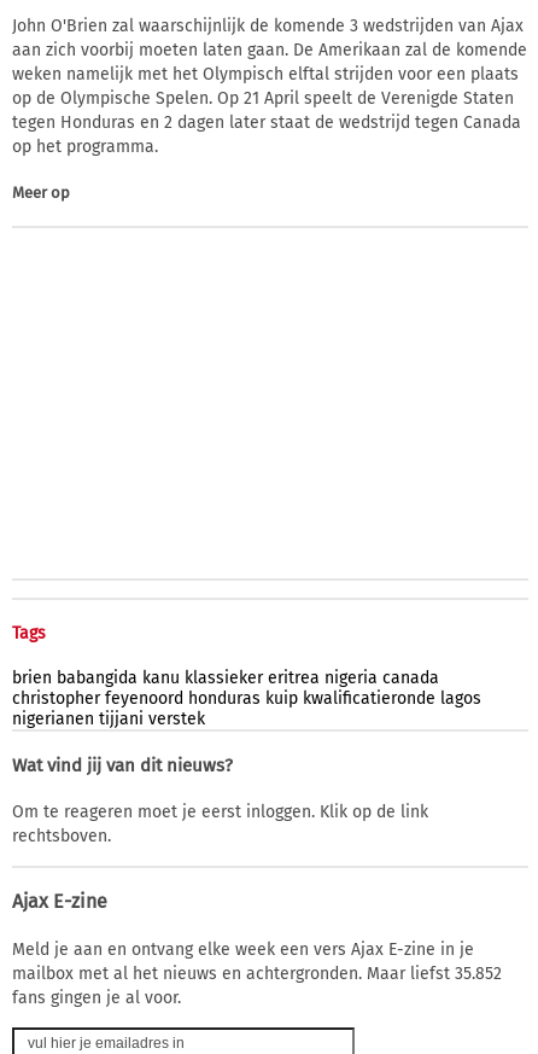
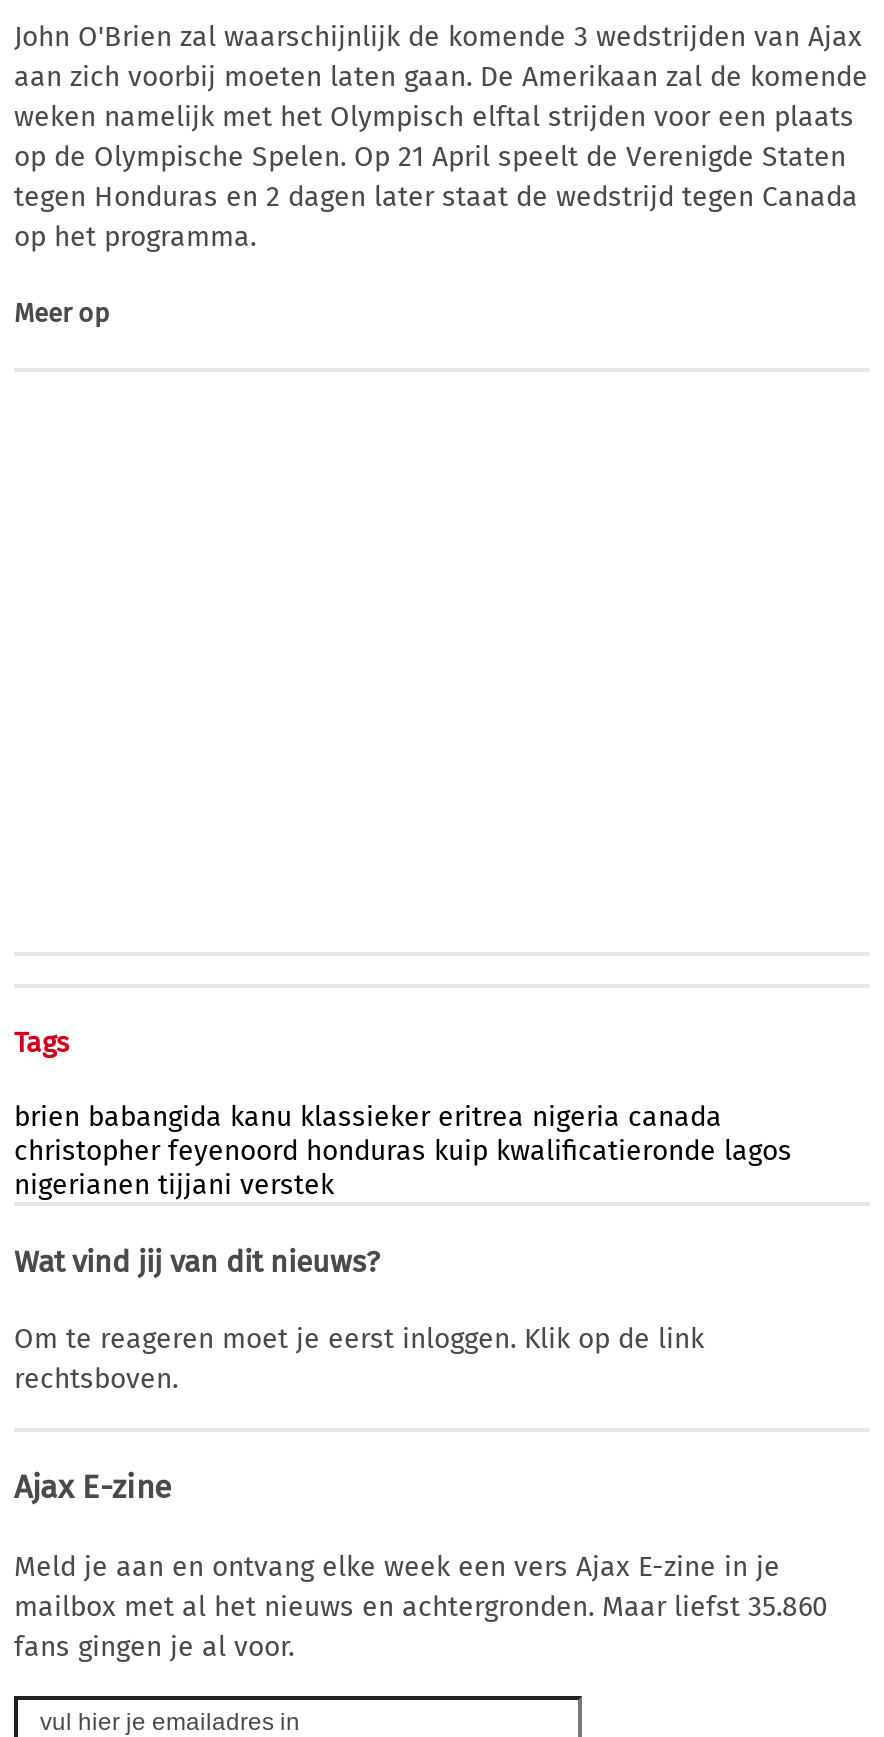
[12,963,502,984] mailbox met al het nieuws en achtergronden. Maar liefst 35.852 -> [14,1589,828,1623] mailbox met al het nieuws en achtergronden. Maar liefst 35.860

